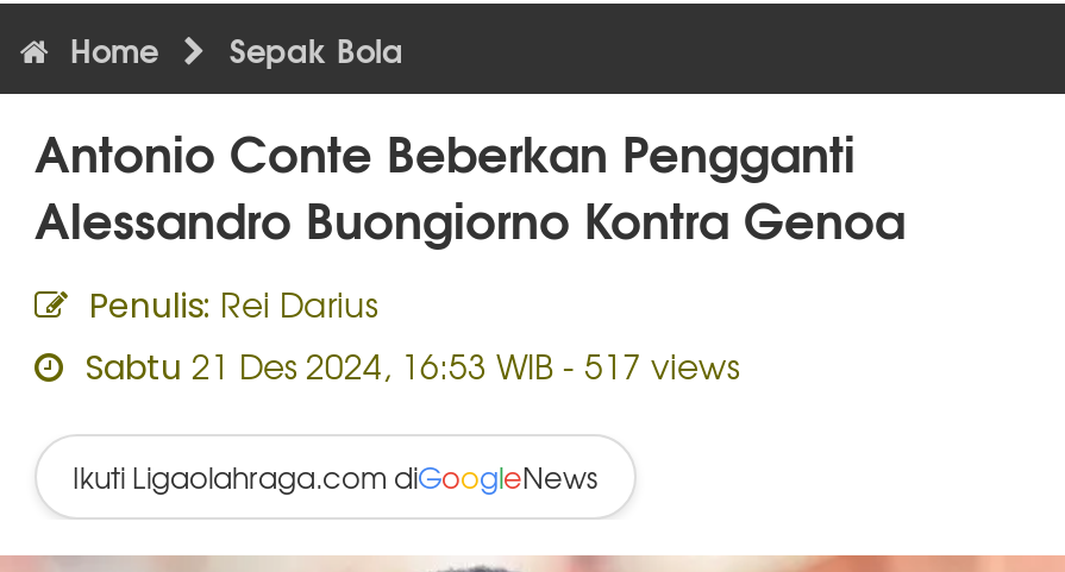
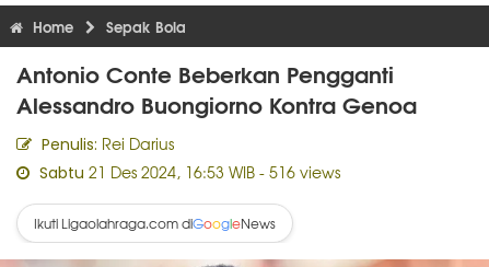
[75,341,739,389] Sabtu 21 Des 2024, 16:53 WIB - 517 views -> [35,161,340,183] Sabtu 21 Des 2024, 16:53 WIB - 516 views

